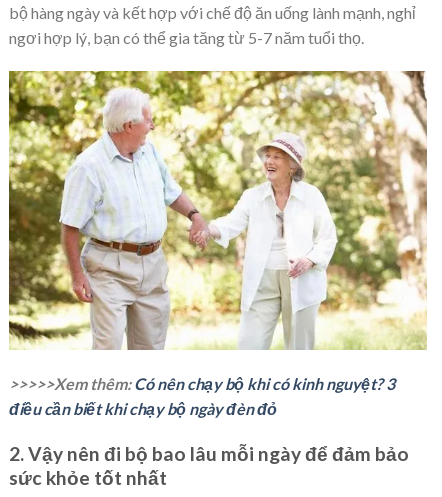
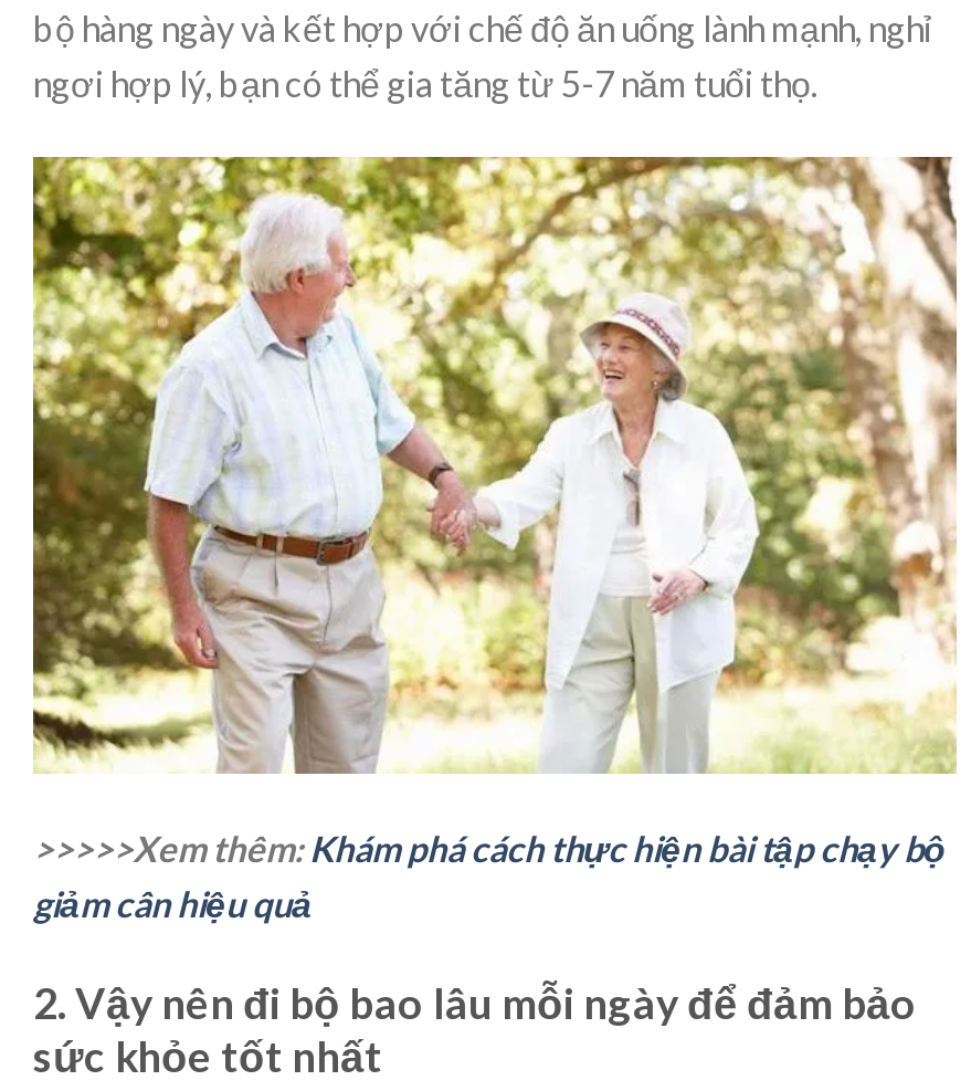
[9,374,395,418] >>>>>Xem thêm: Có nên chạy bộ khi có kinh nguyệt? 3 | điều cần biết khi chạy bộ ngày đèn đỏ -> [33,826,946,923] >>>>>Xem thêm: Khám phá cách thực hiện bài tập chạy bộ | giảm cân hiệu quả

